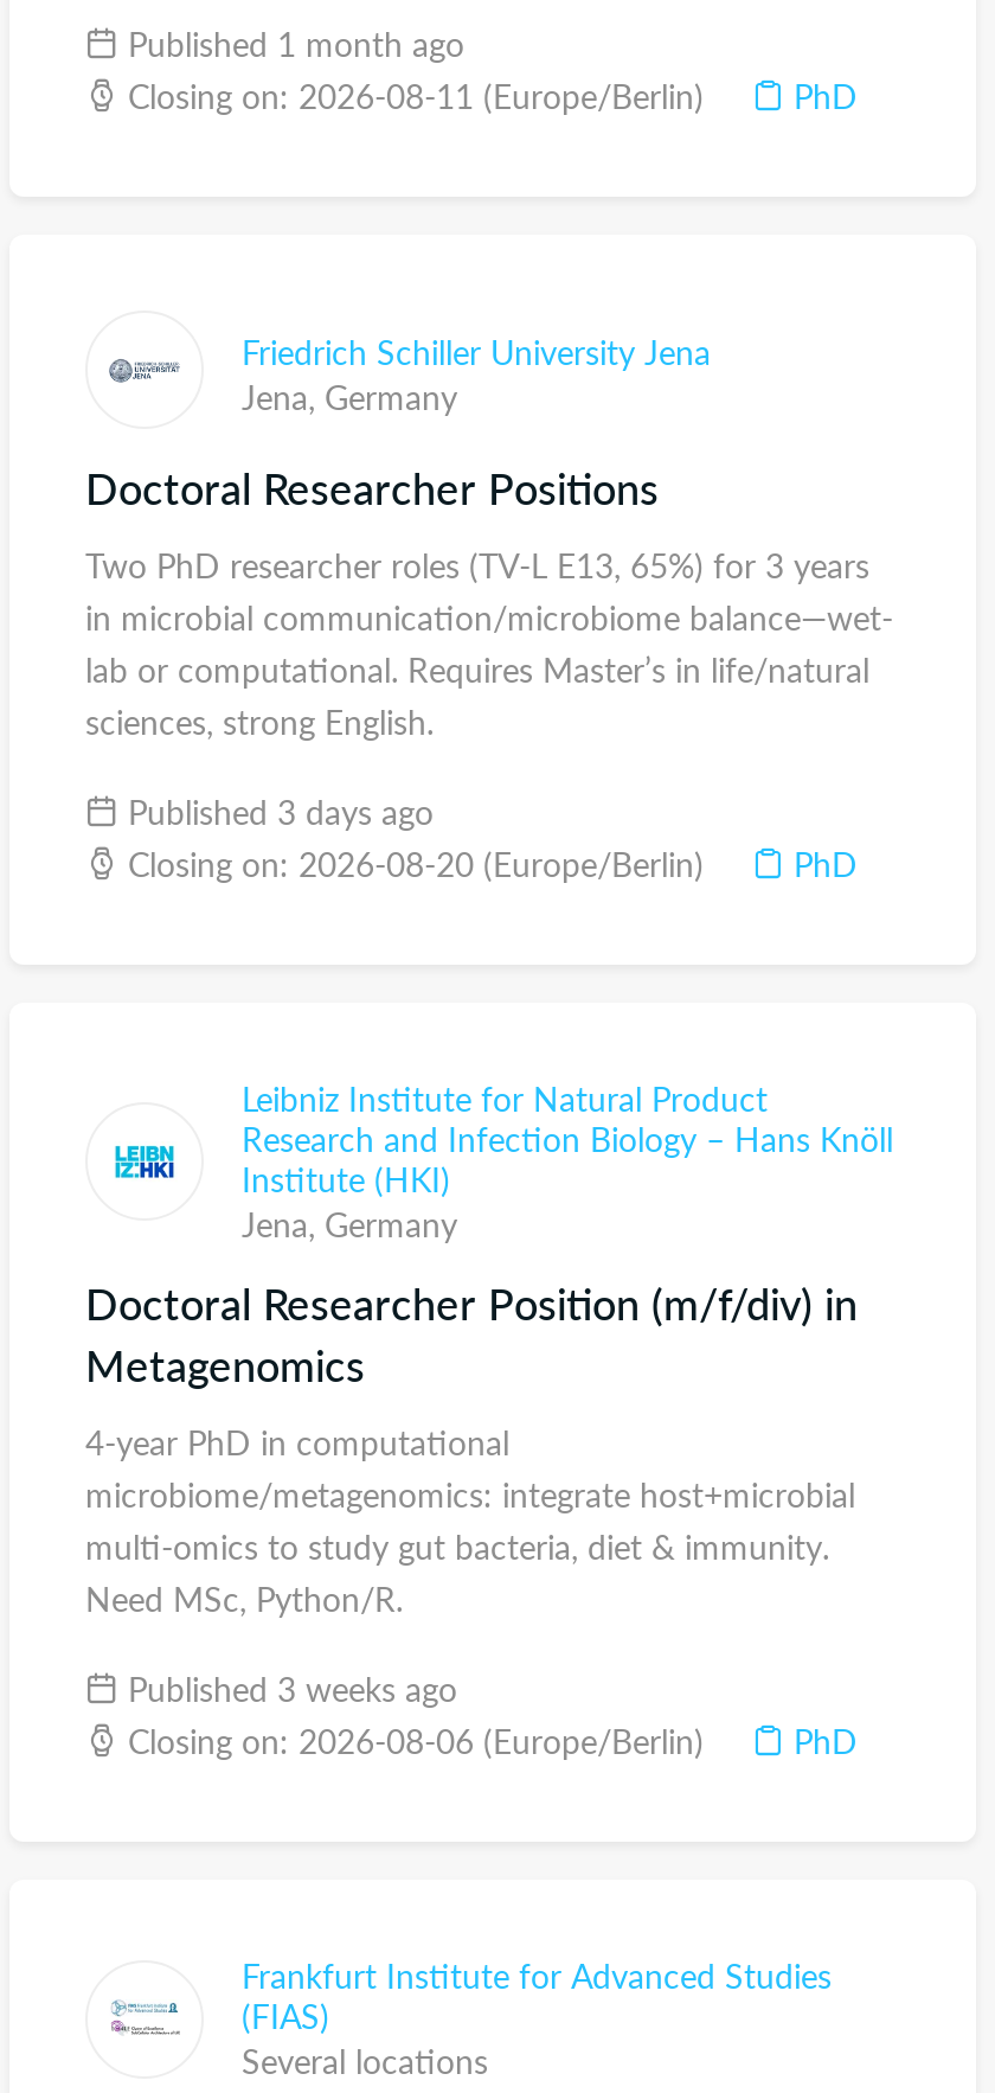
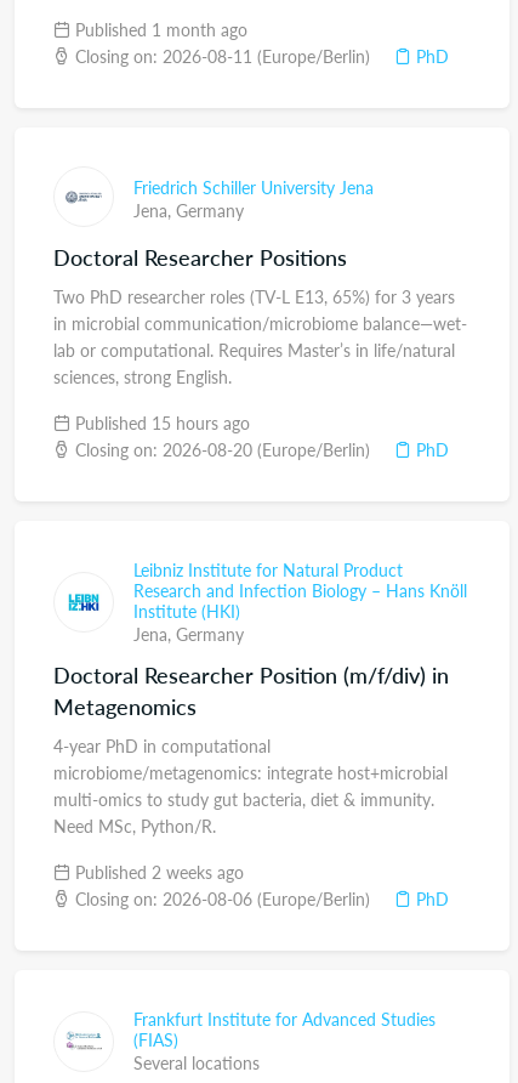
[118,787,434,834] Published 3 days ago -> [70,410,250,435] Published 15 hours ago
[118,1664,457,1711] Published 3 weeks ago -> [70,860,244,884] Published 2 weeks ago

